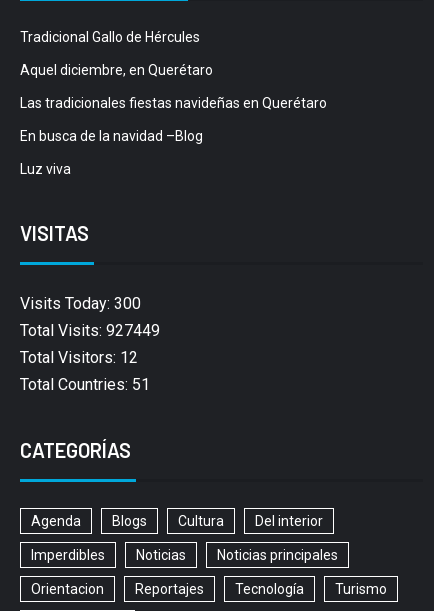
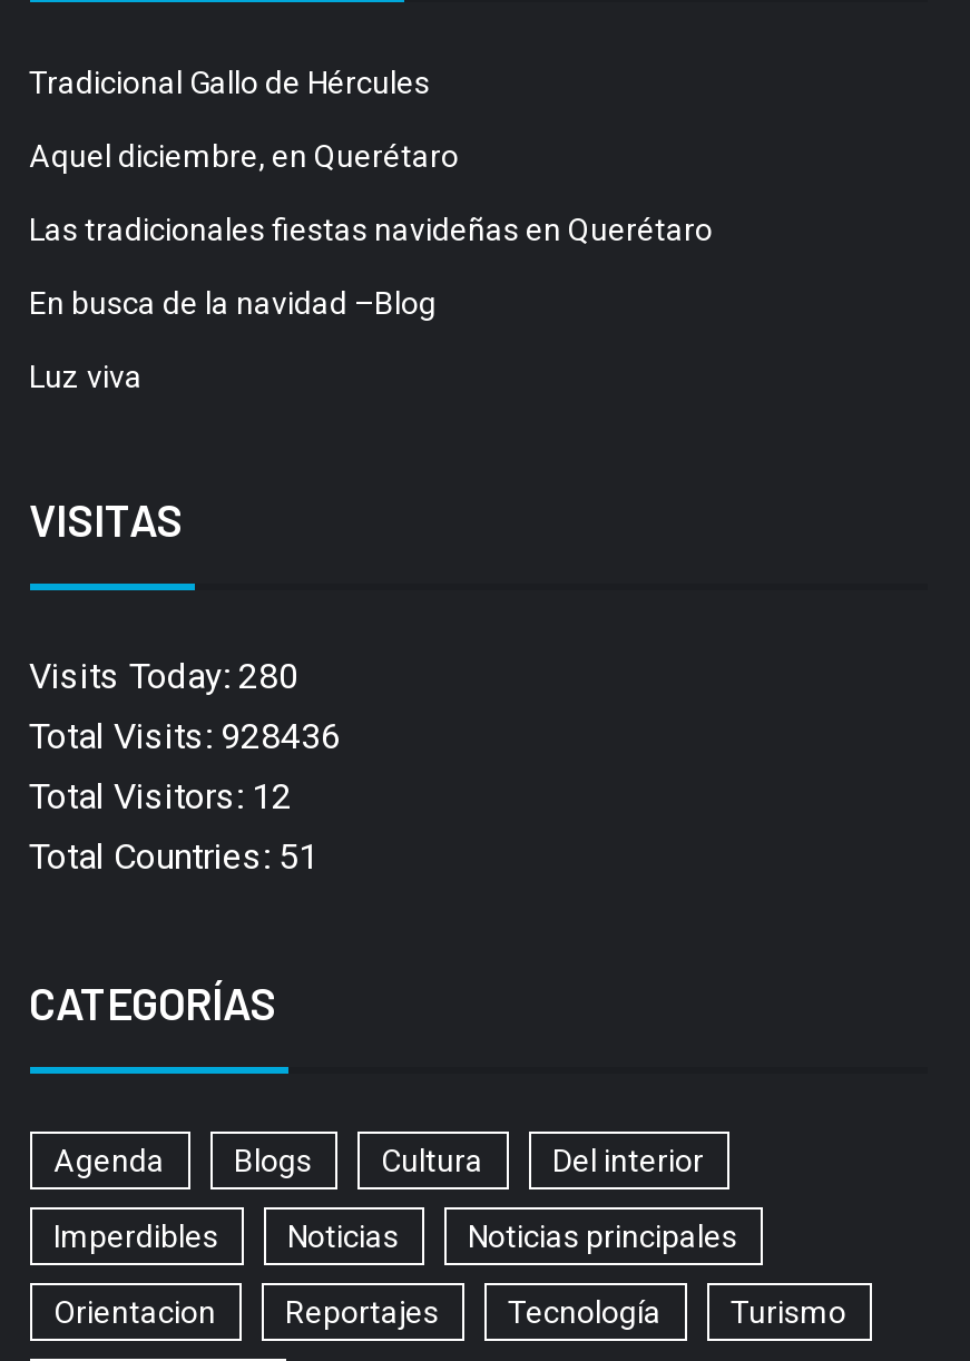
[19,294,140,313] Visits Today: 300 -> [29,656,298,698] Visits Today: 280
[19,321,159,340] Total Visits: 927449 -> [29,716,341,758] Total Visits: 928436

